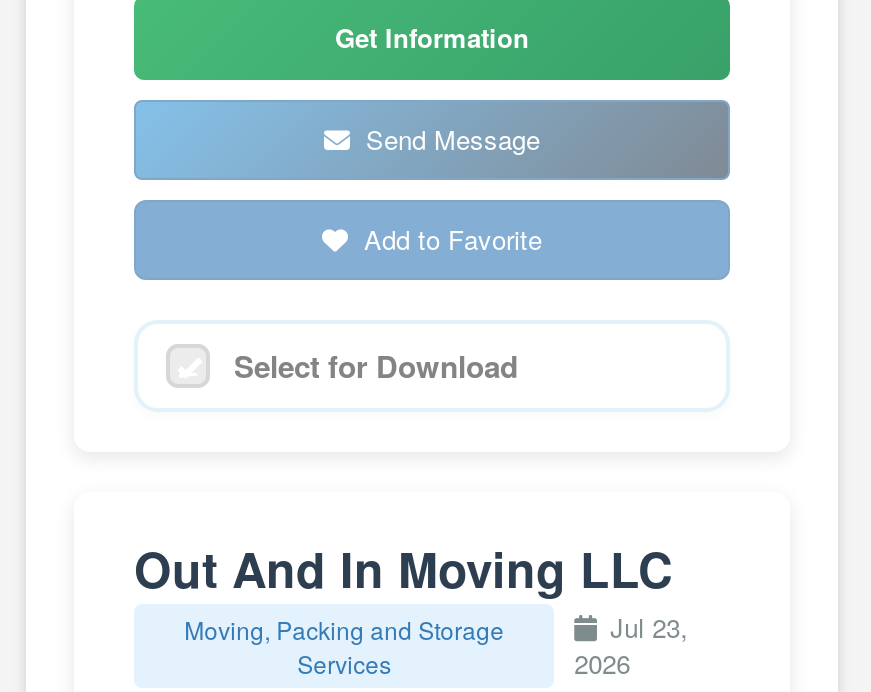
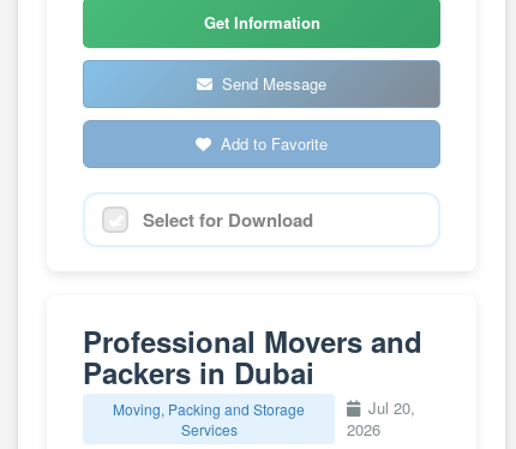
[134,534,672,602] Out And In Moving LLC -> [83,321,422,393] Professional Movers and | Packers in Dubai
[602,608,688,646] Jul 23, -> [364,396,415,419] Jul 20,

